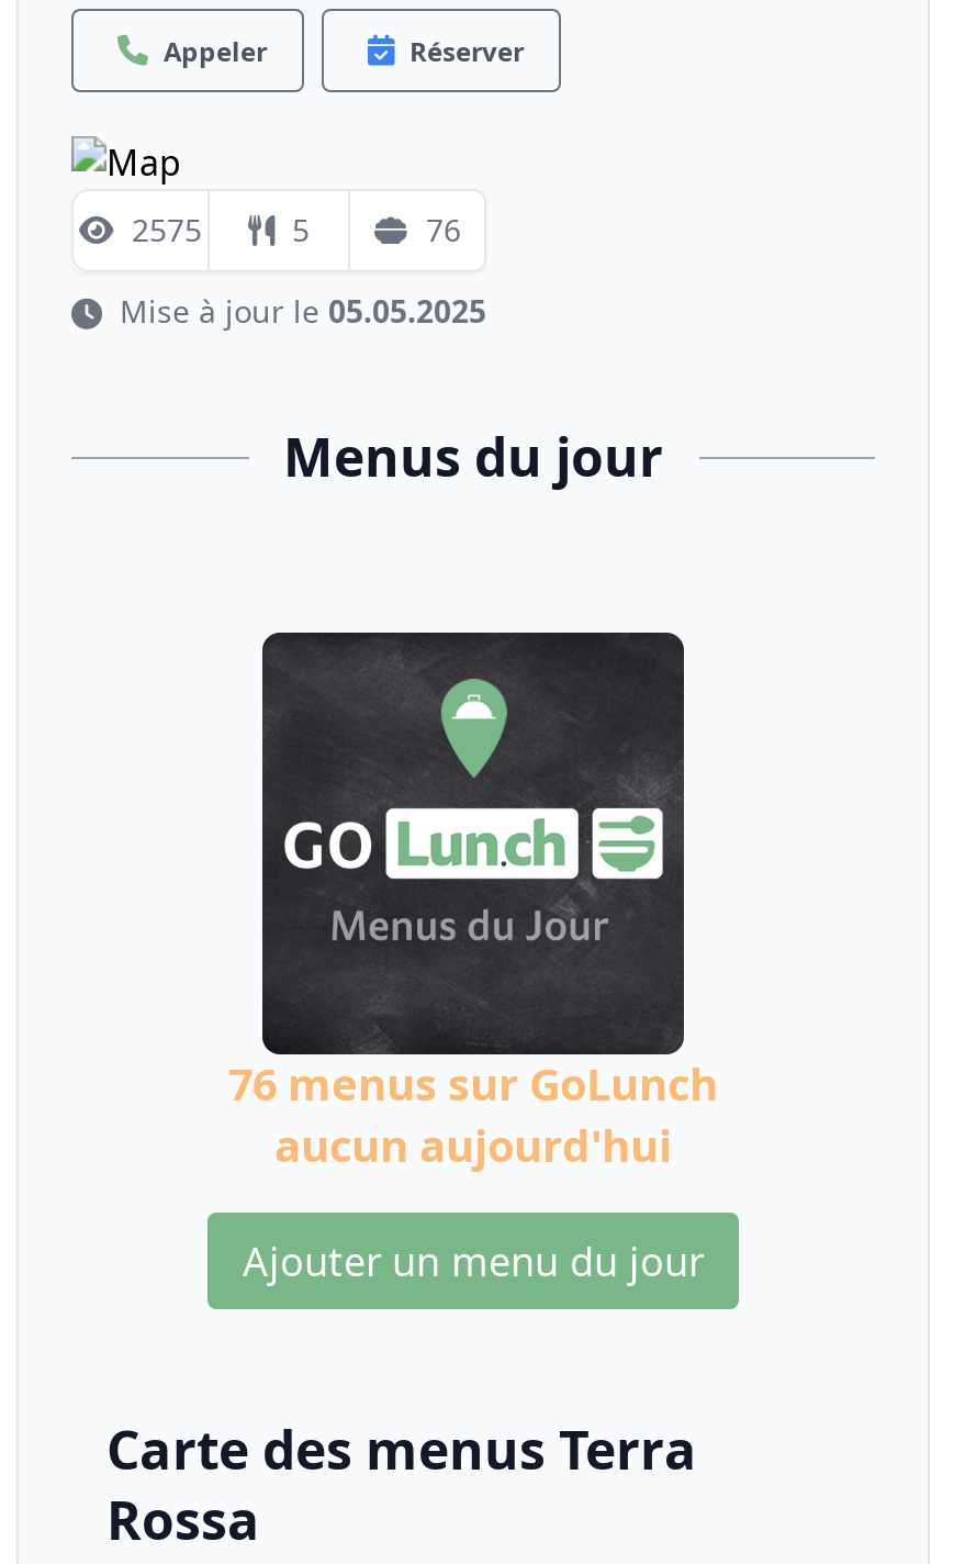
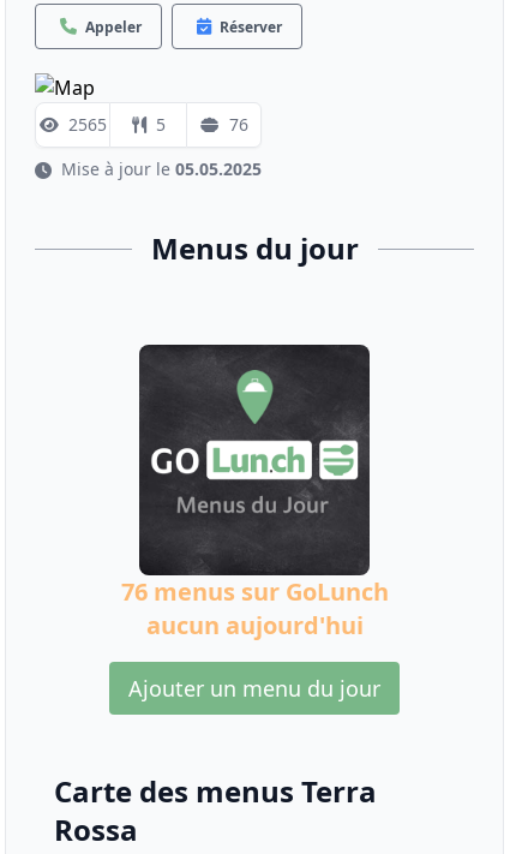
[132,209,202,250] 2575 -> [68,113,106,136] 2565

